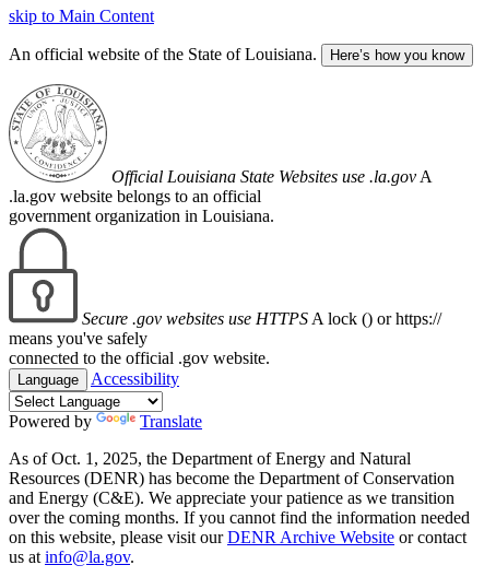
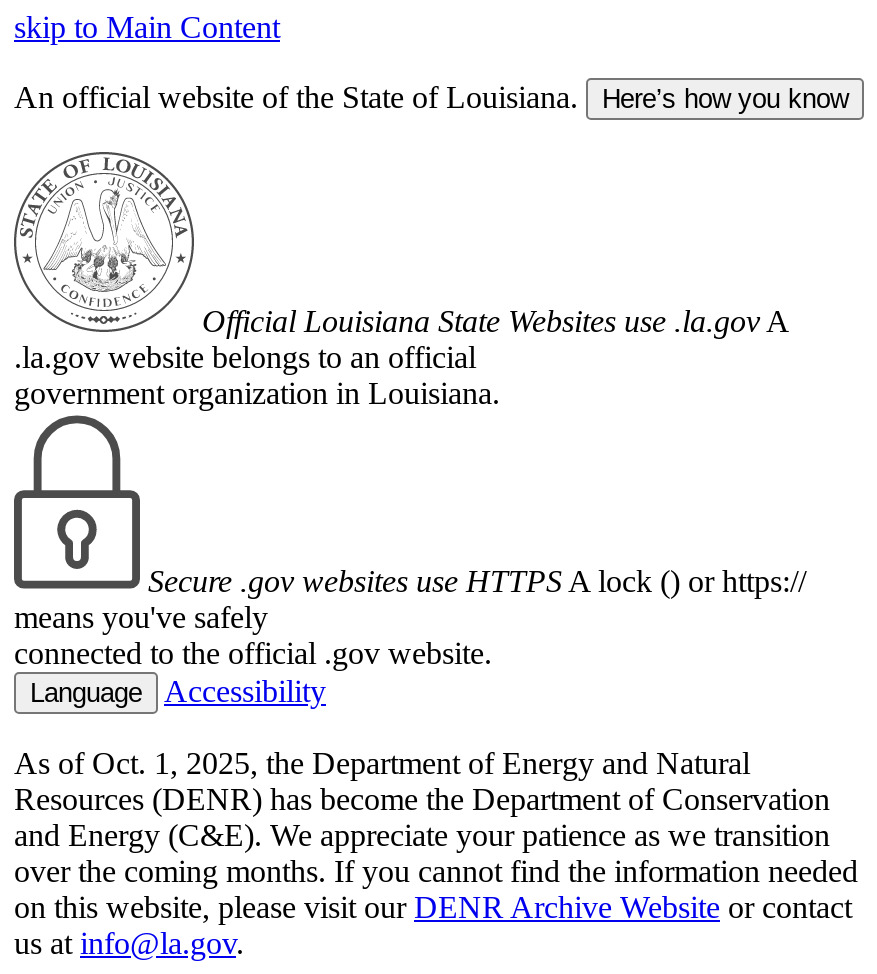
[9,412,202,431] Powered by | Translate -> none

